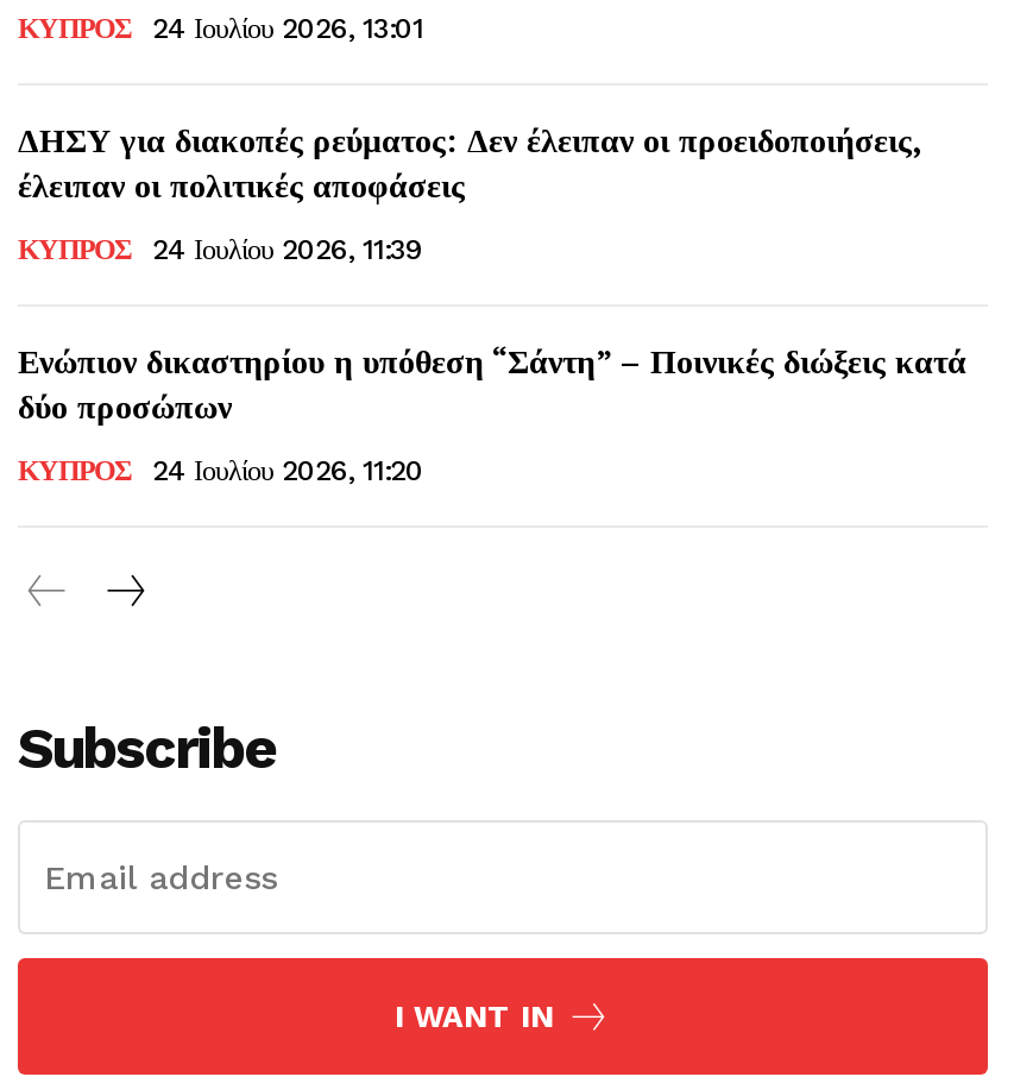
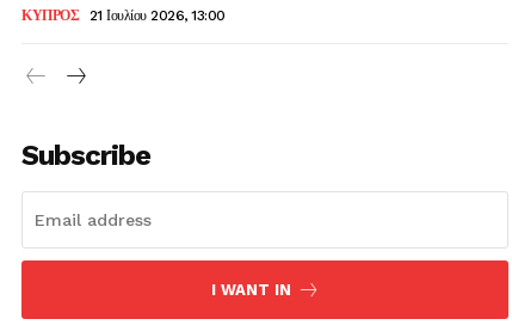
[18,12,966,487] 24 Ιουλίου 2026, 13:01 | ΔΗΣΥ για διακοπές ρεύματος: Δεν έλειπαν οι προειδοποιήσεις, | έλειπαν οι πολιτικές αποφάσεις | ΚΥΠΡΟΣ | 24 Ιουλίου 2026, 11:39 | Ενώπιον δικαστηρίου η υπόθεση “Σάντη” – Ποινικές διώξεις κατά | δύο προσώπων | ΚΥΠΡΟΣ | 24 Ιουλίου 2026, 11:20 -> [89,7,225,24] 21 Ιουλίου 2026, 13:00

